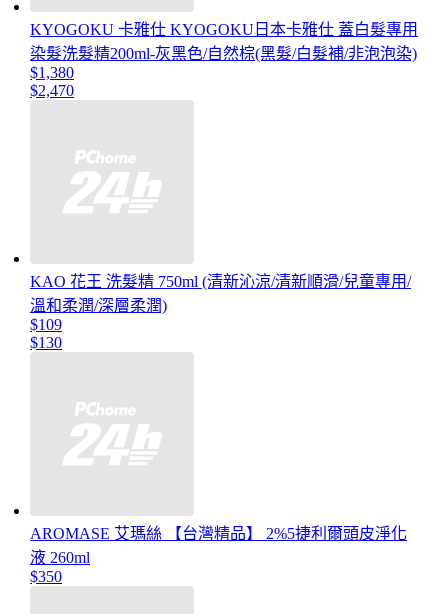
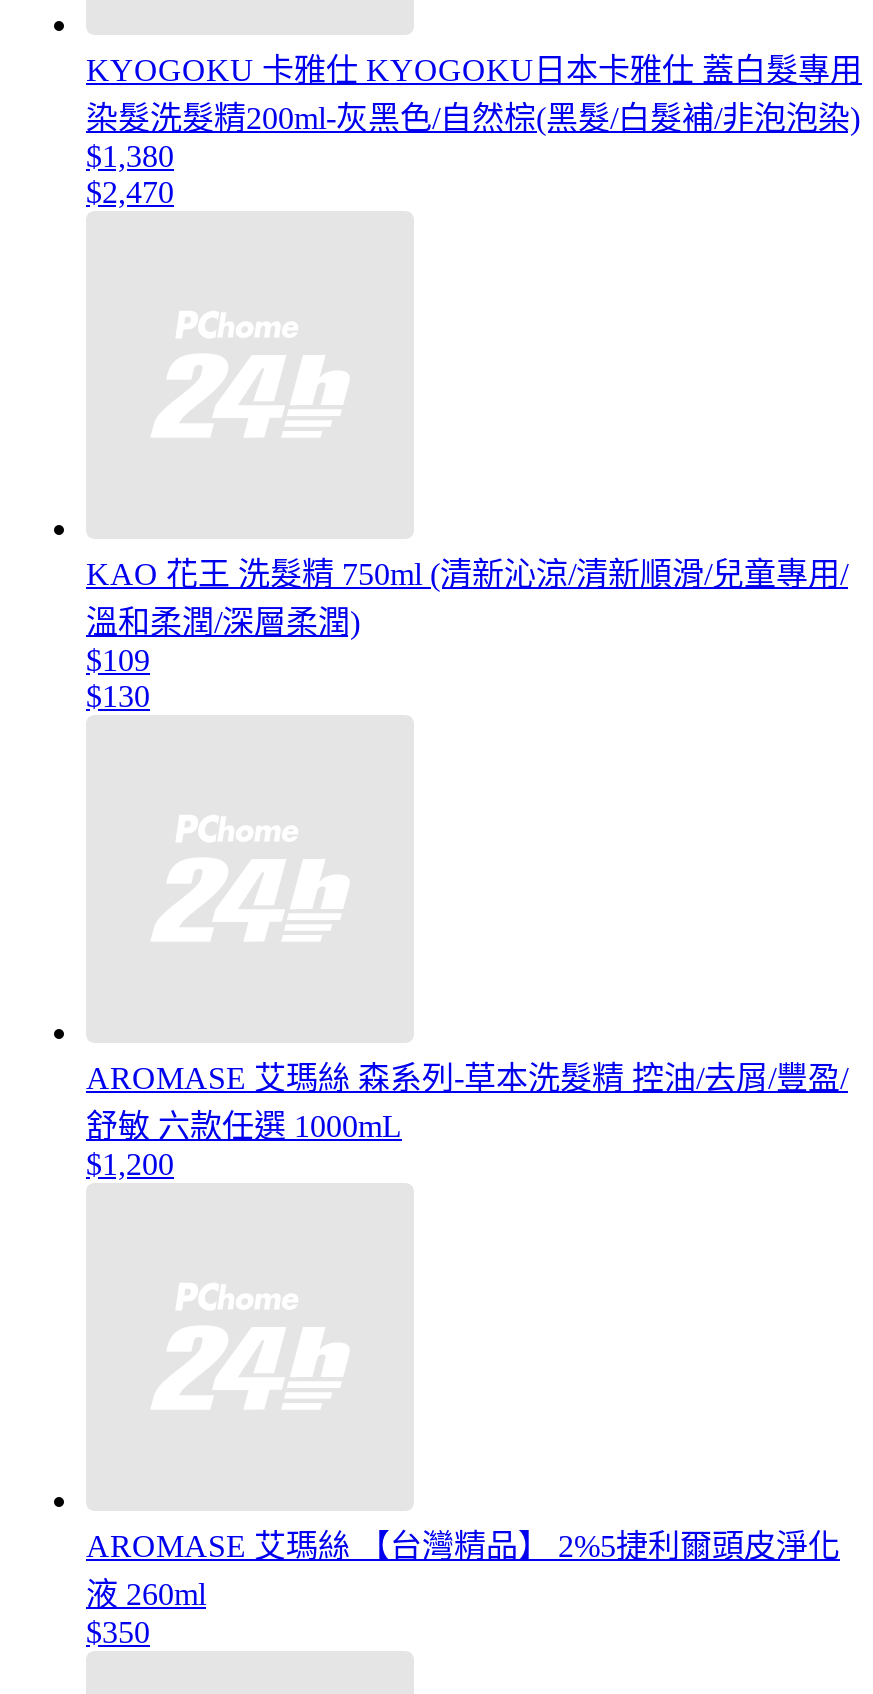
none -> [86,1062,848,1182] AROMASE 艾瑪絲 森系列-草本洗髮精 控油/去屑/豐盈/ | 舒敏 六款任選 1000mL | $1,200

